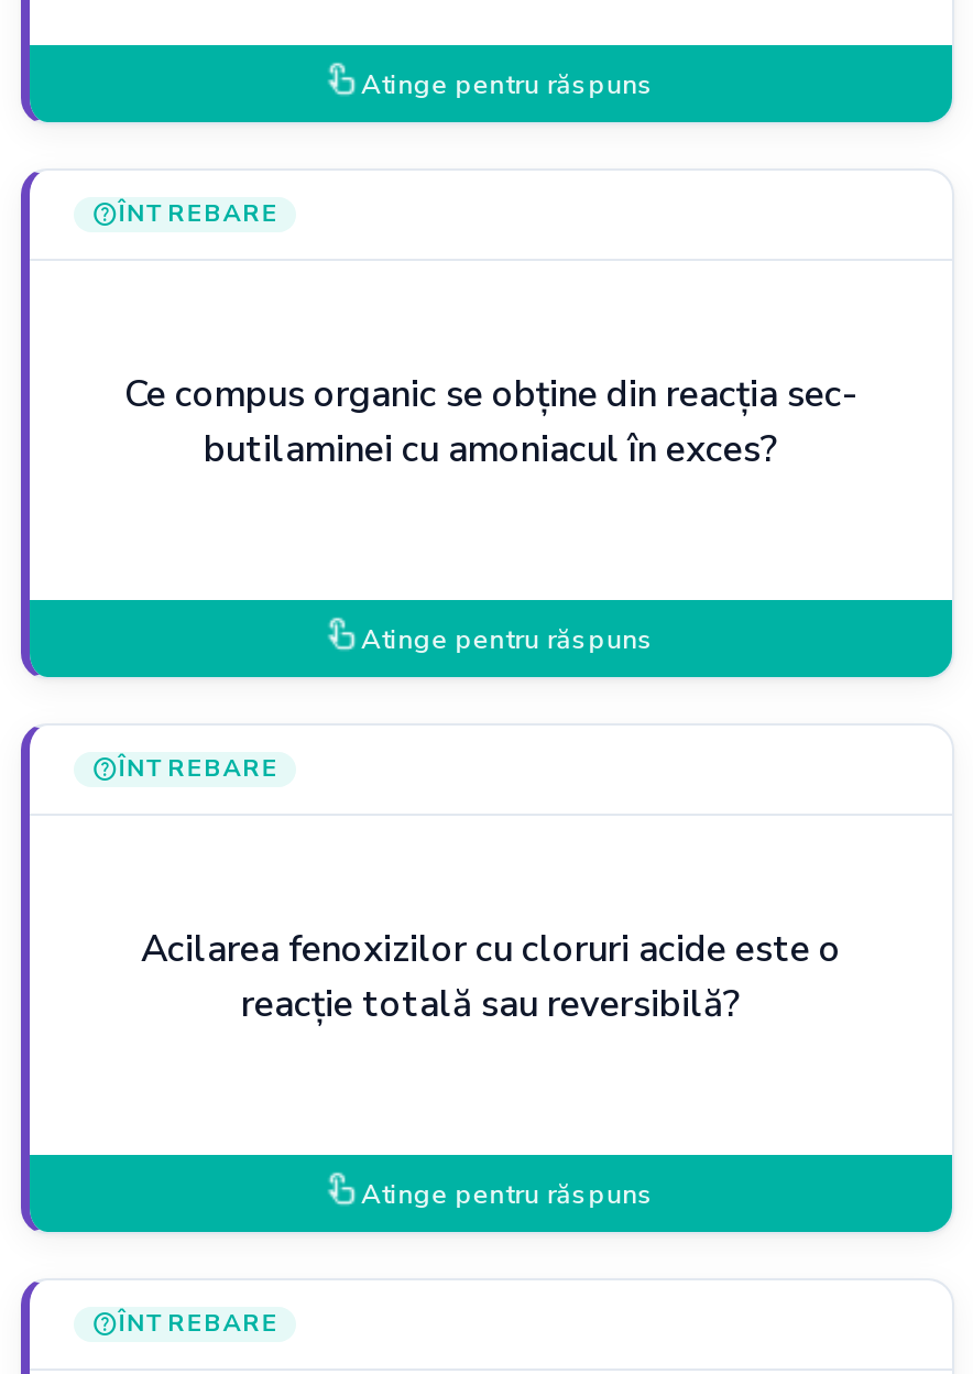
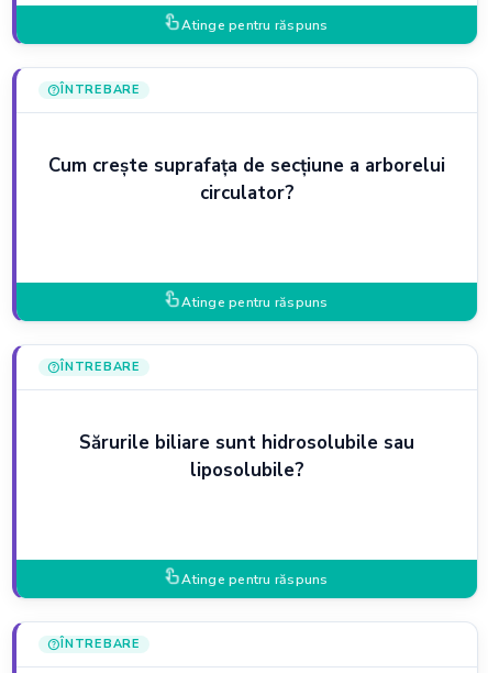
[124,368,857,474] Ce compus organic se obține din reacția sec- | butilaminei cu amoniacul în exces? -> [48,153,445,206] Cum crește suprafața de secțiune a arborelui | circulator?
[141,923,841,1029] Acilarea fenoxizilor cu cloruri acide este o | reacție totală sau reversibilă? -> [79,430,414,483] Sărurile biliare sunt hidrosolubile sau | liposolubile?

